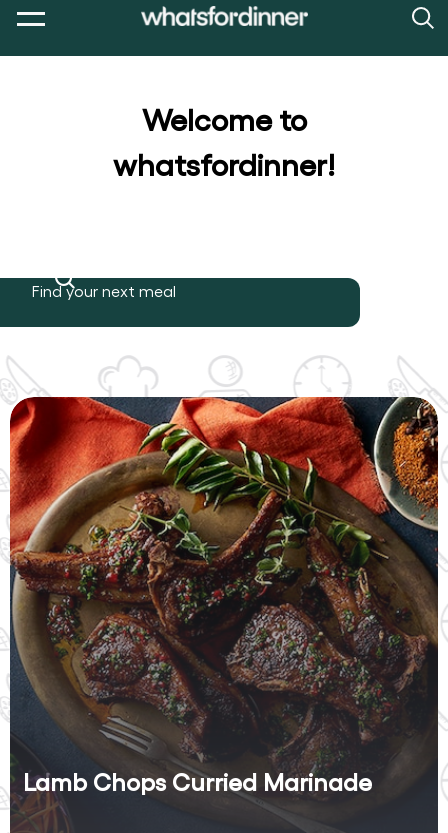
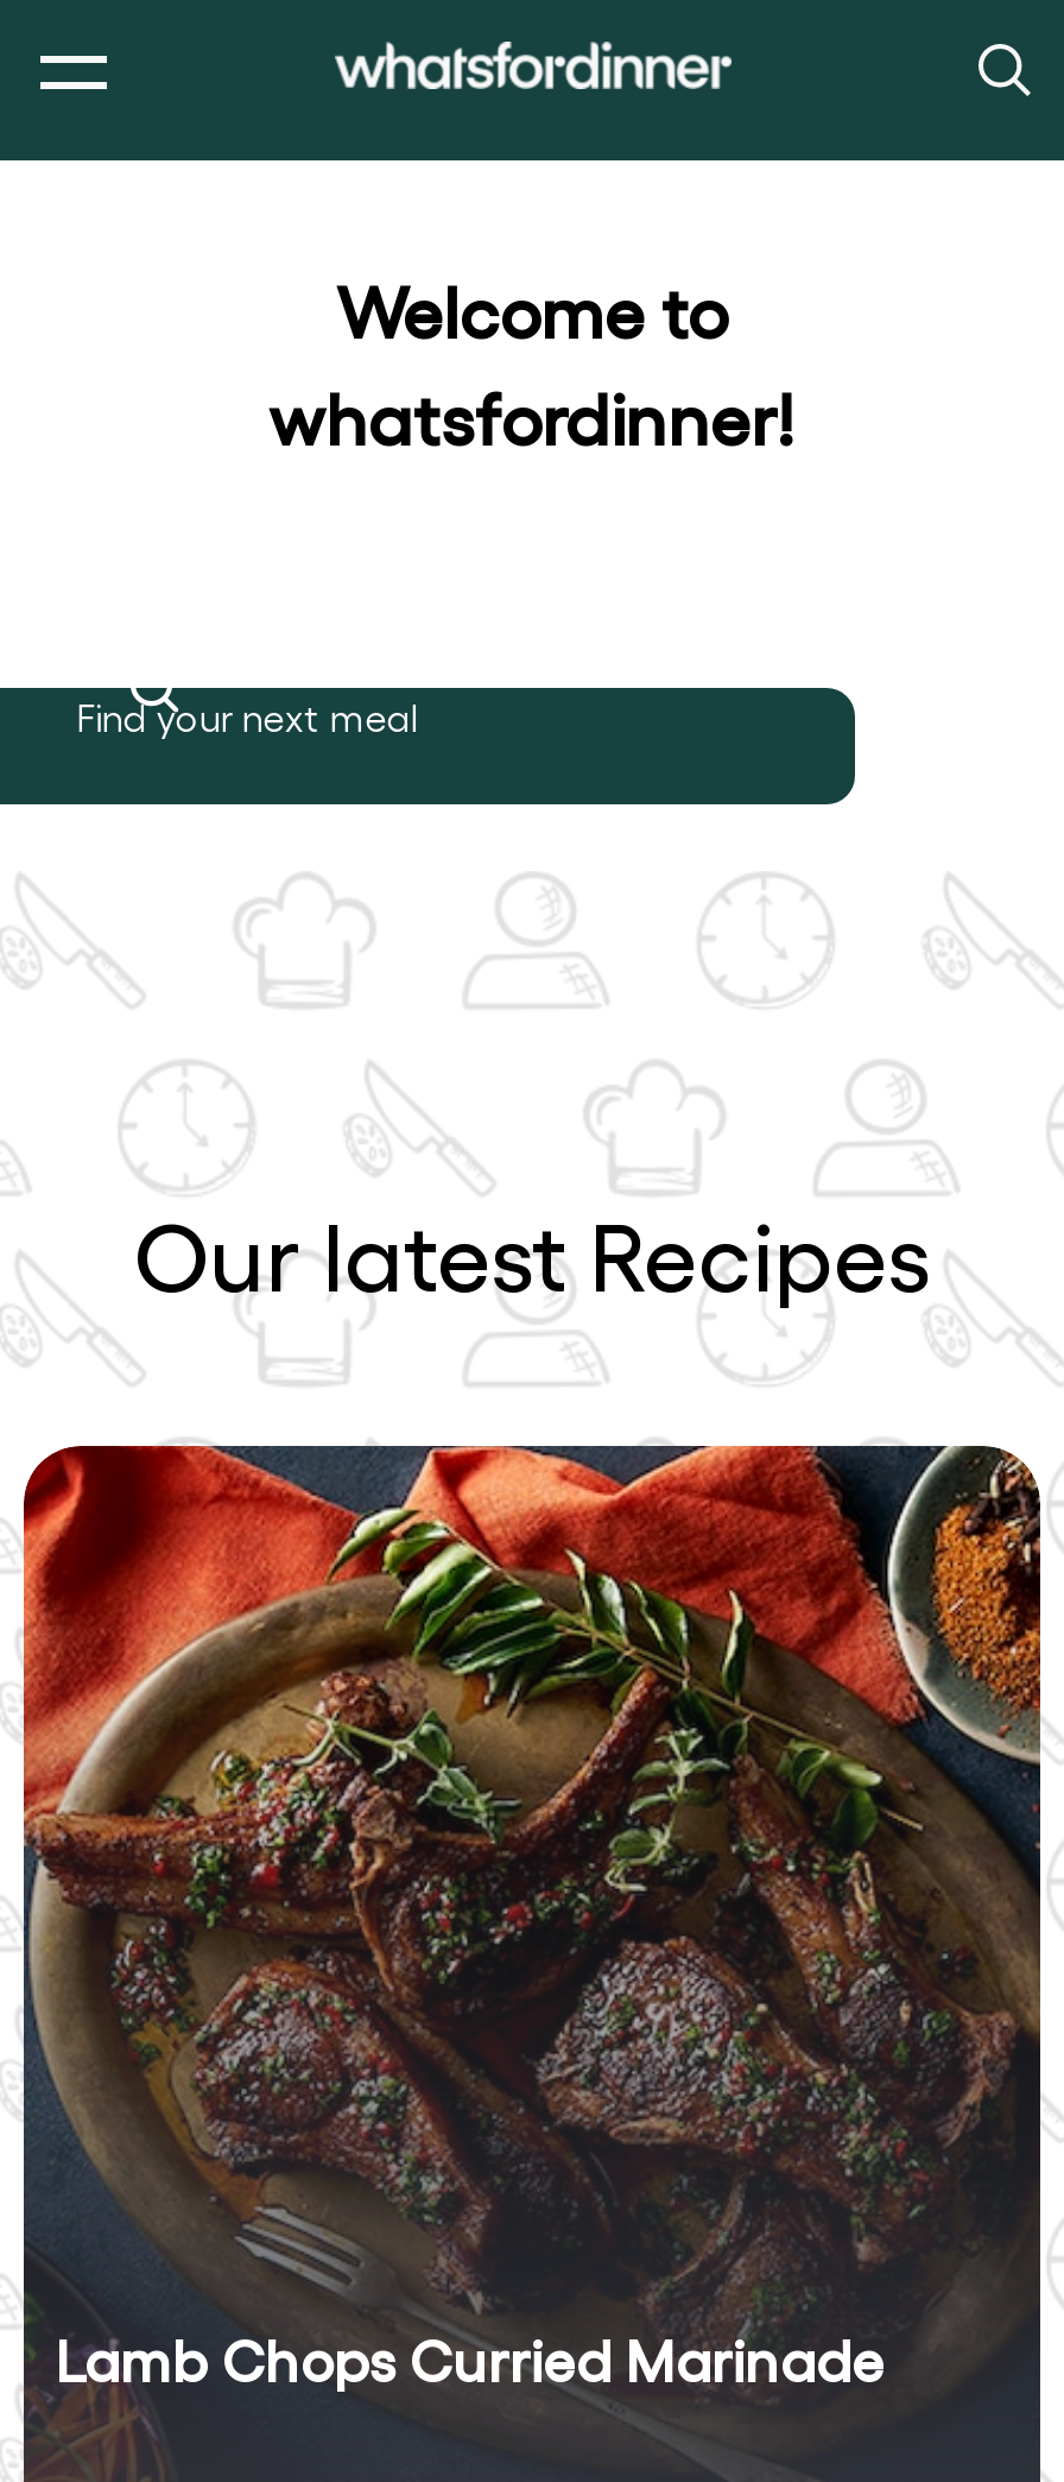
none -> [133,1194,931,1308] Our latest Recipes

